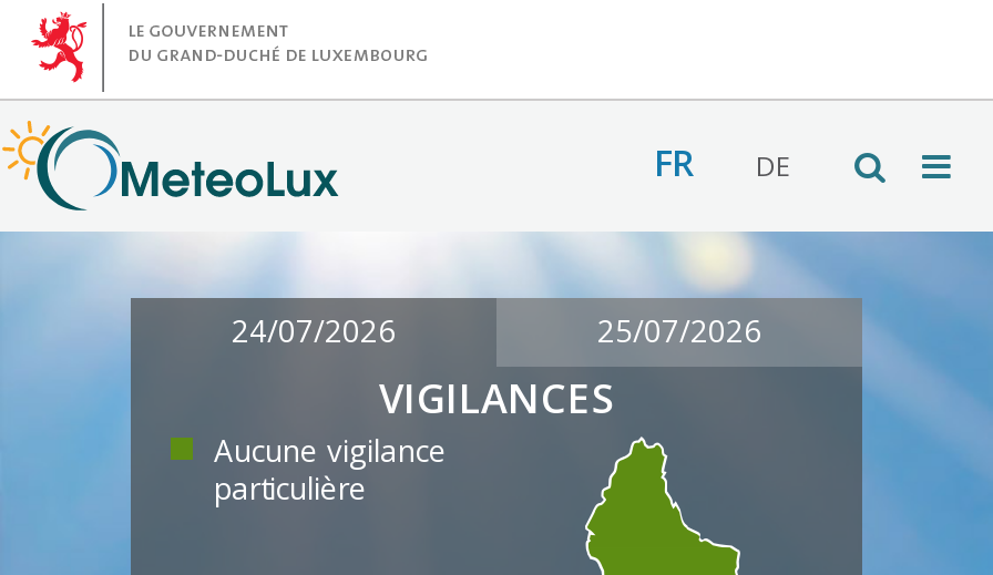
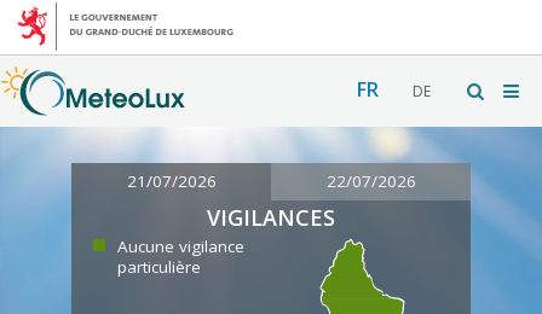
[232,310,396,350] 24/07/2026 -> [126,170,216,191] 21/07/2026
[597,310,761,350] 25/07/2026 -> [326,170,416,191] 22/07/2026

